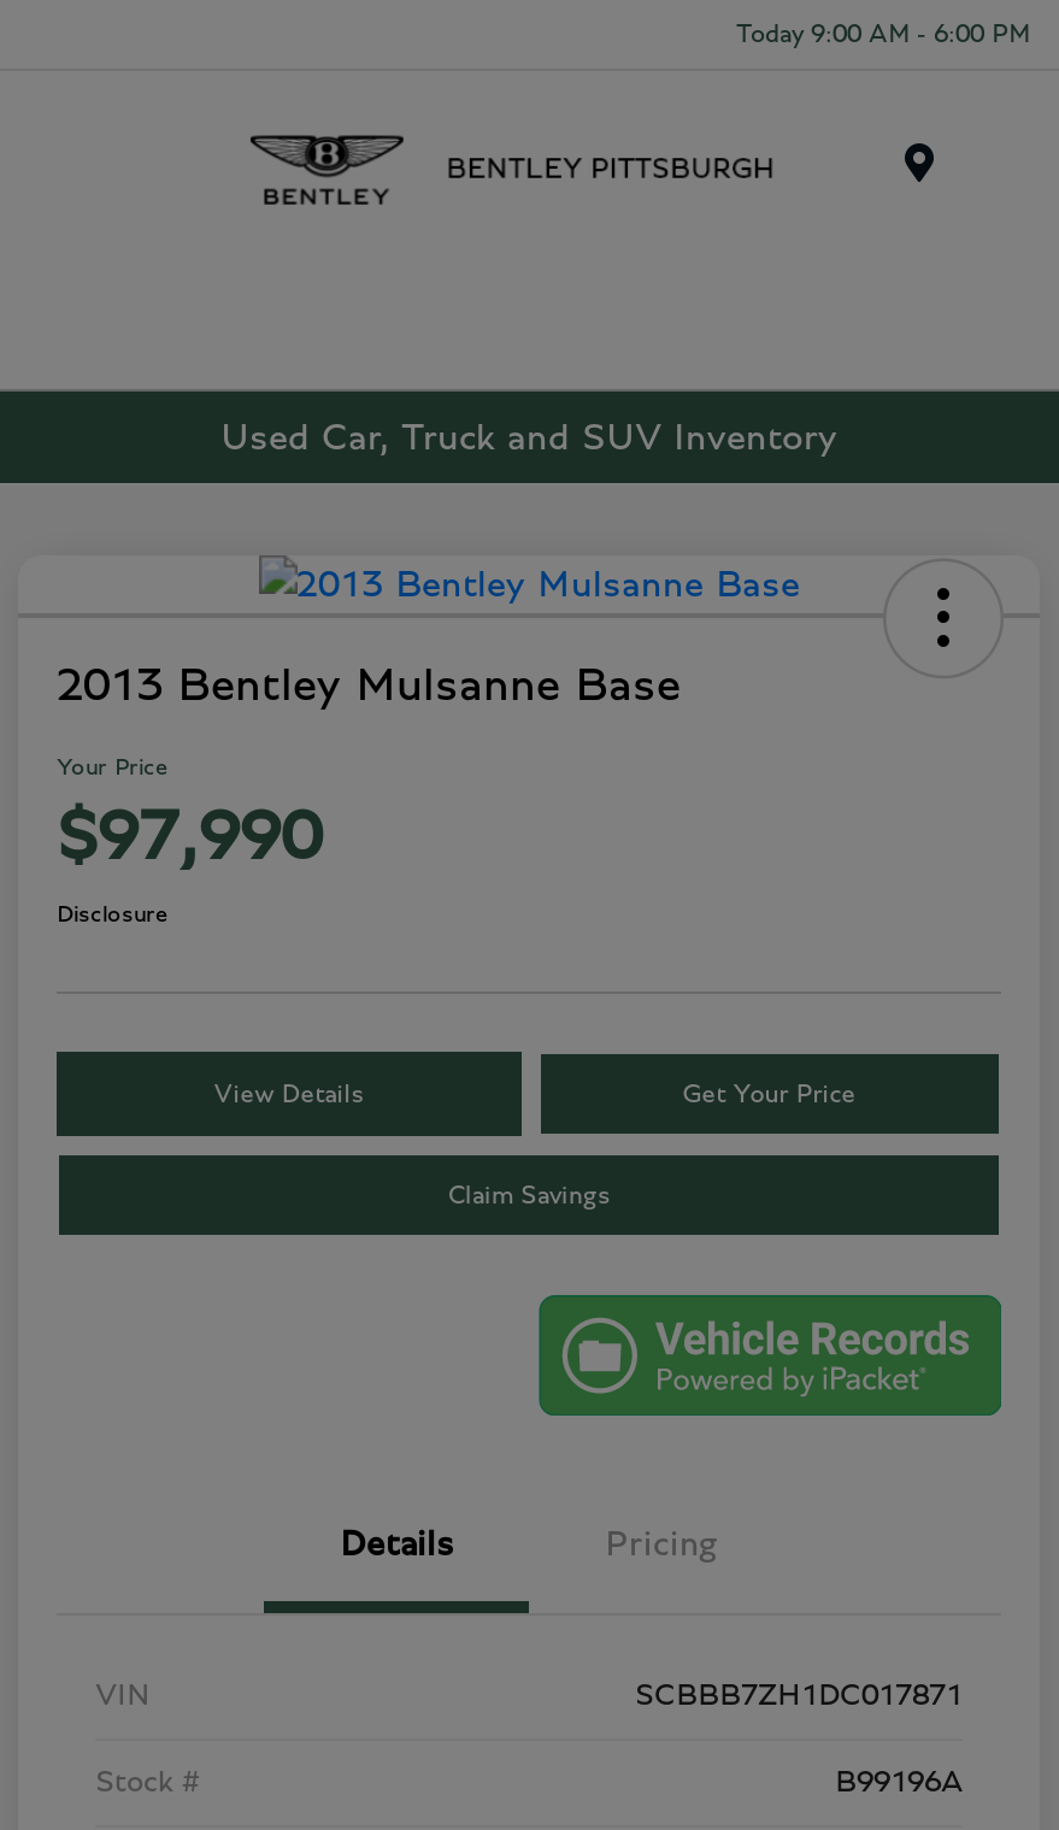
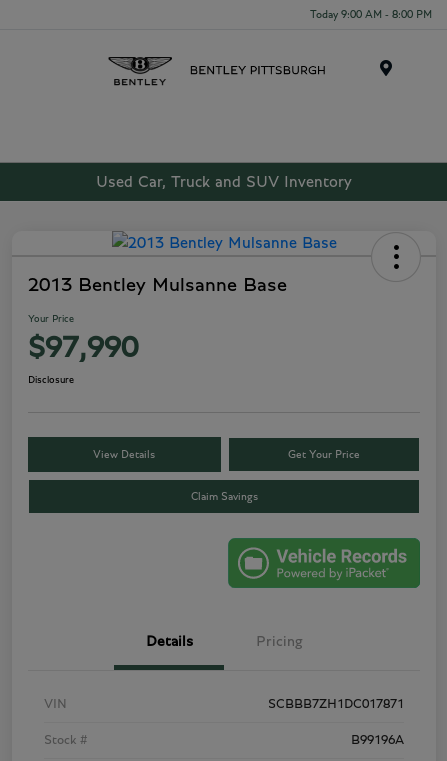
[736,19,1030,46] Today 9:00 AM - 6:00 PM -> [310,8,432,19] Today 9:00 AM - 8:00 PM

